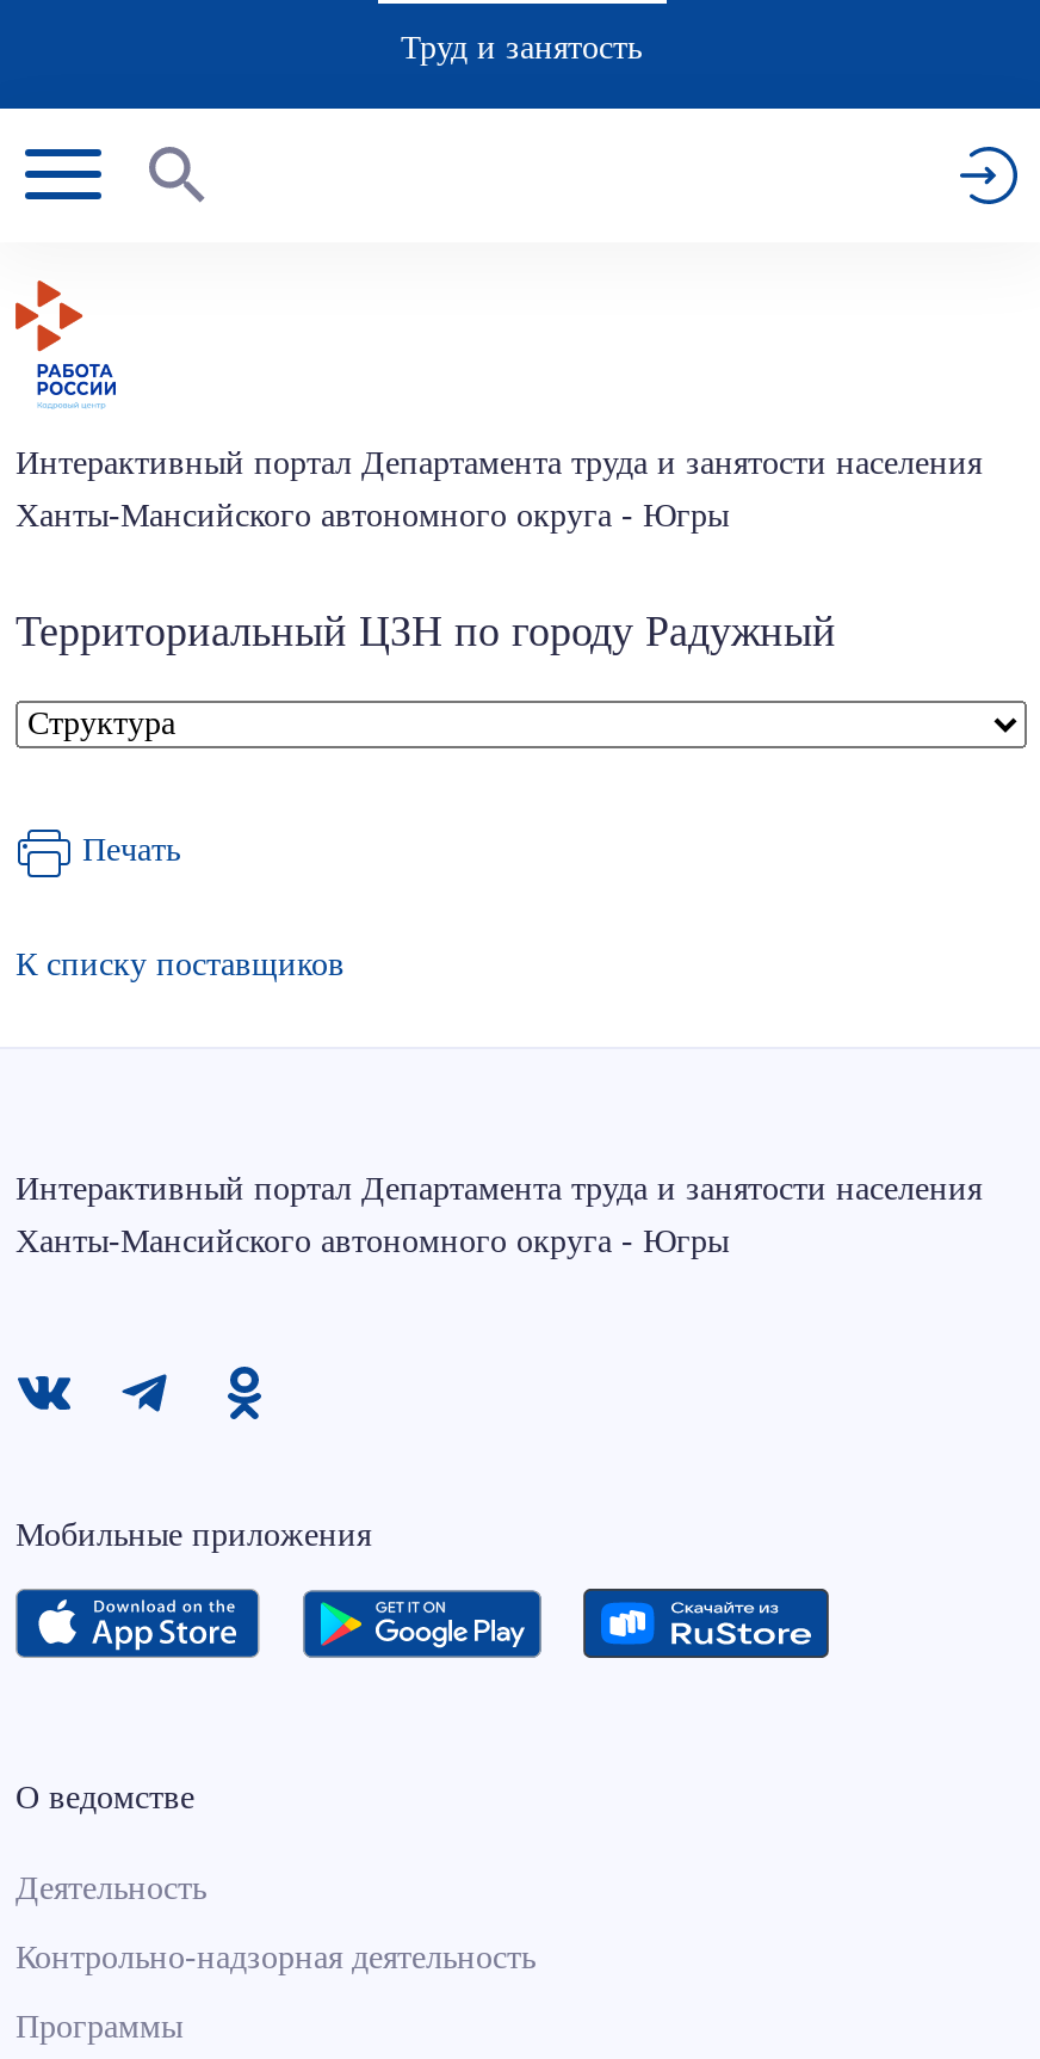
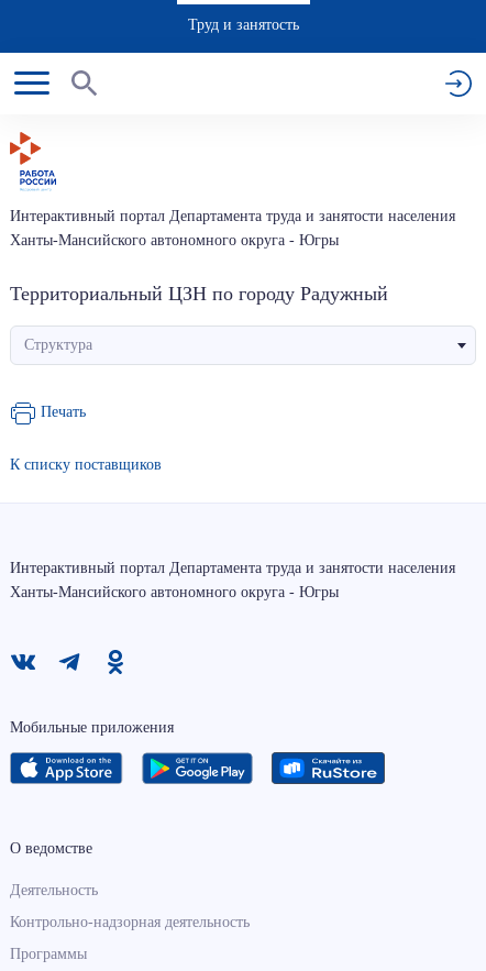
none -> [24,336,92,353] Структура

